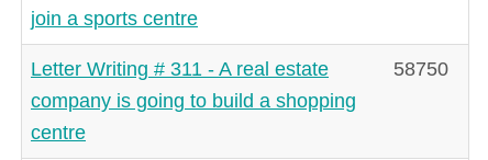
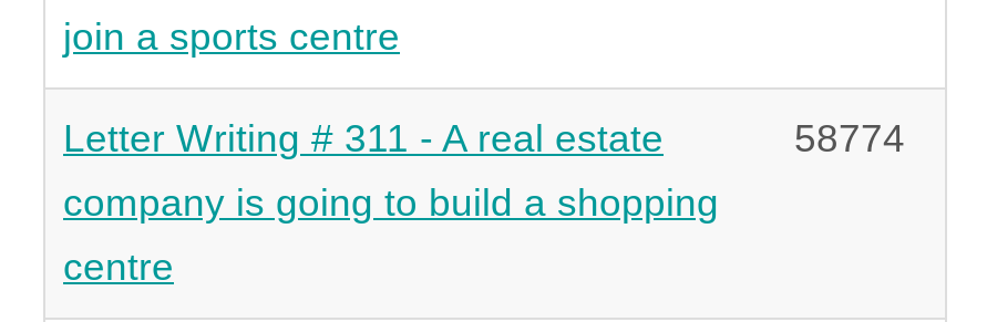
[393,58,448,79] 58750 -> [794,115,905,159] 58774

